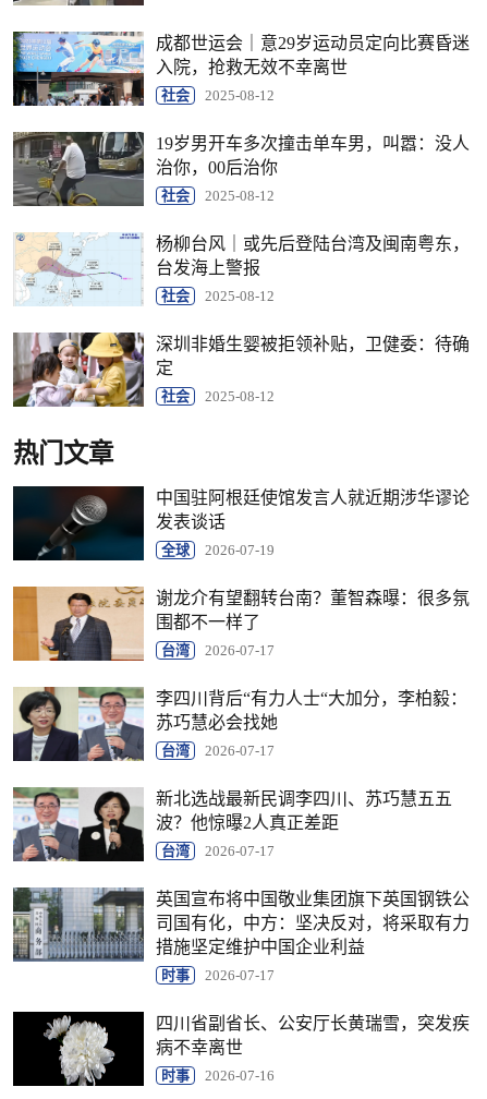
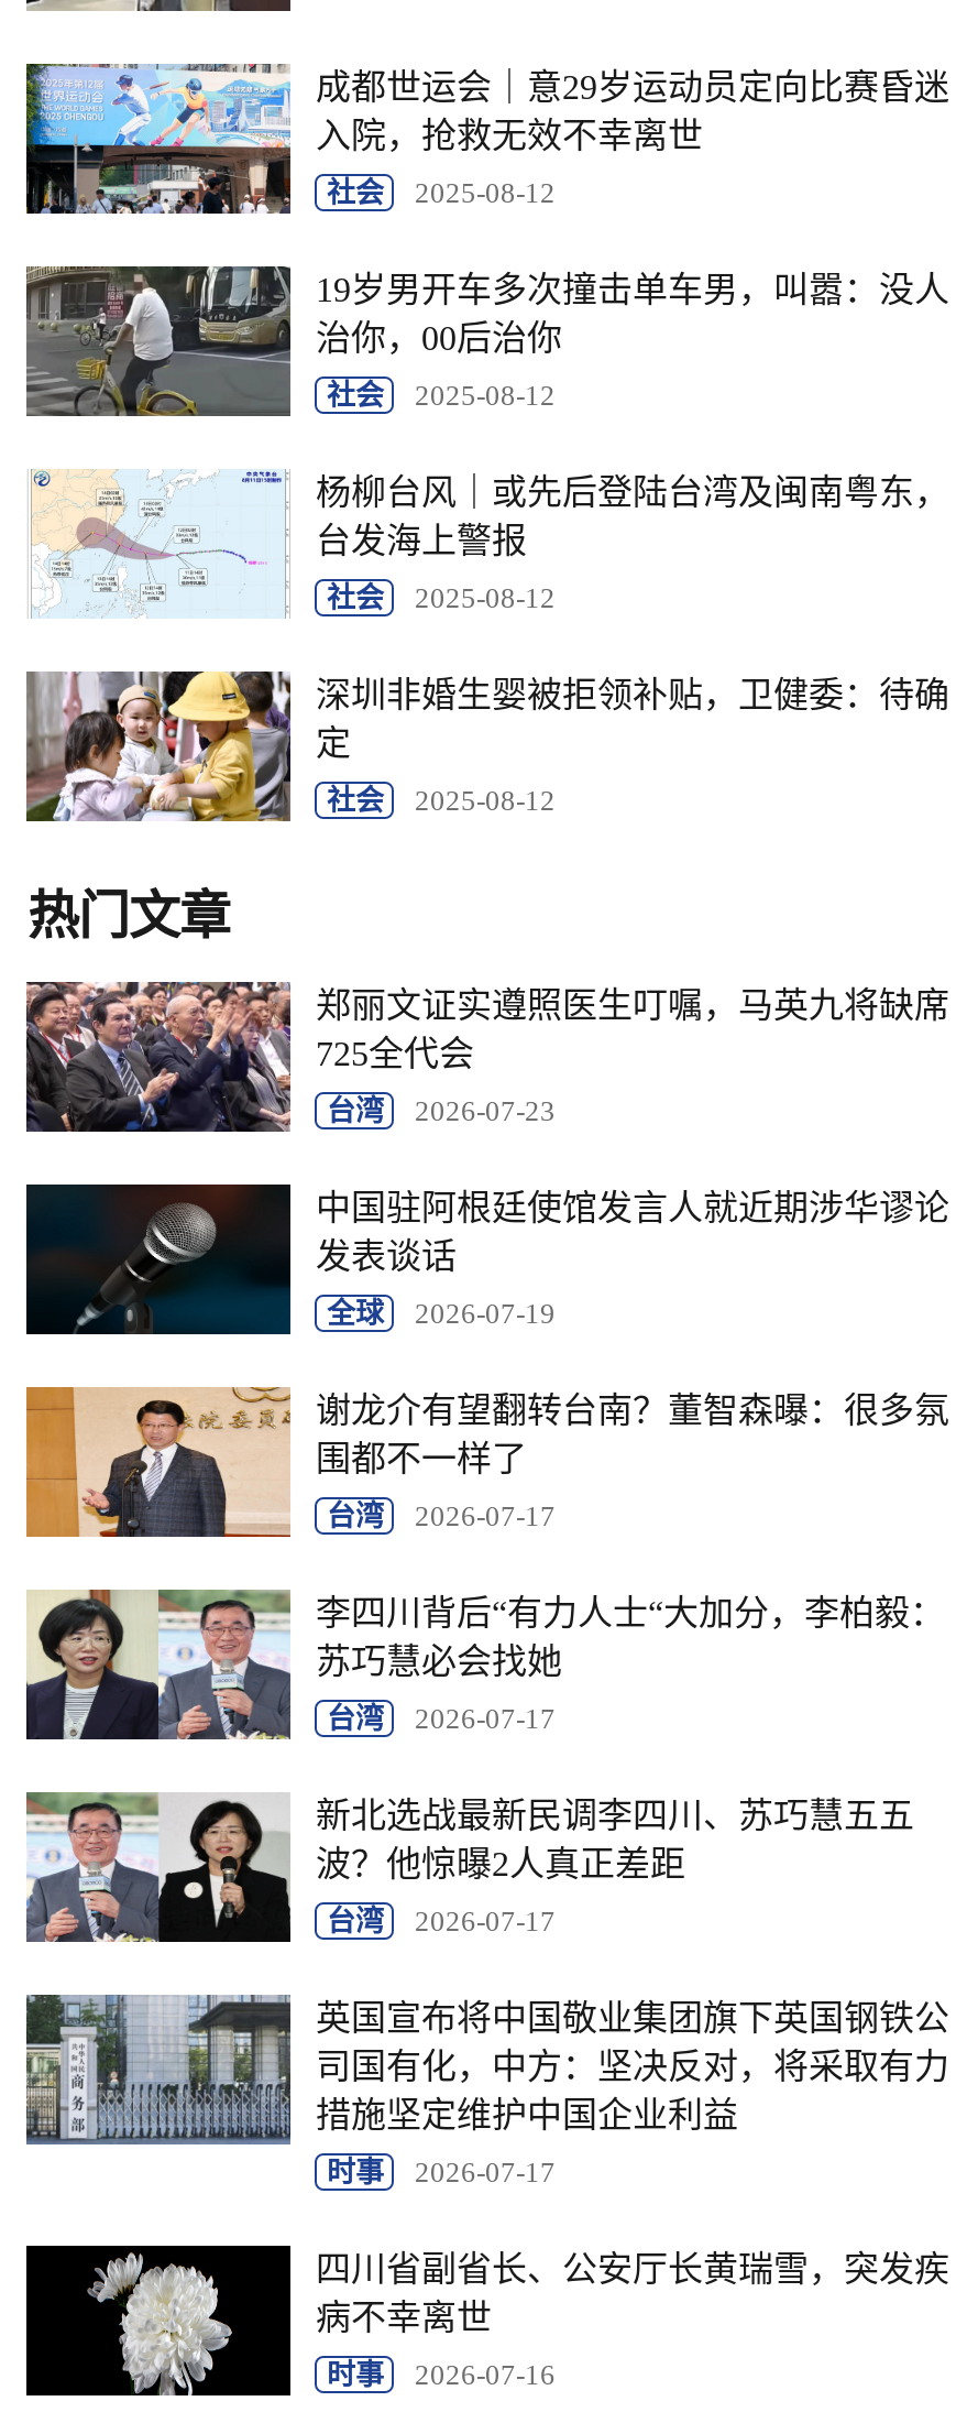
none -> [24,980,949,1134] [image] | 郑丽文证实遵照医生叮嘱，马英九将缺席 | 725全代会 | 台湾 | 2026-07-23

